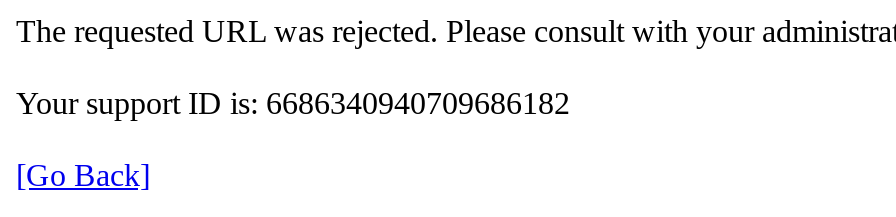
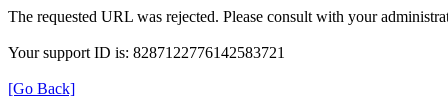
[16,86,570,120] Your support ID is: 6686340940709686182 -> [8,44,285,61] Your support ID is: 8287122776142583721

